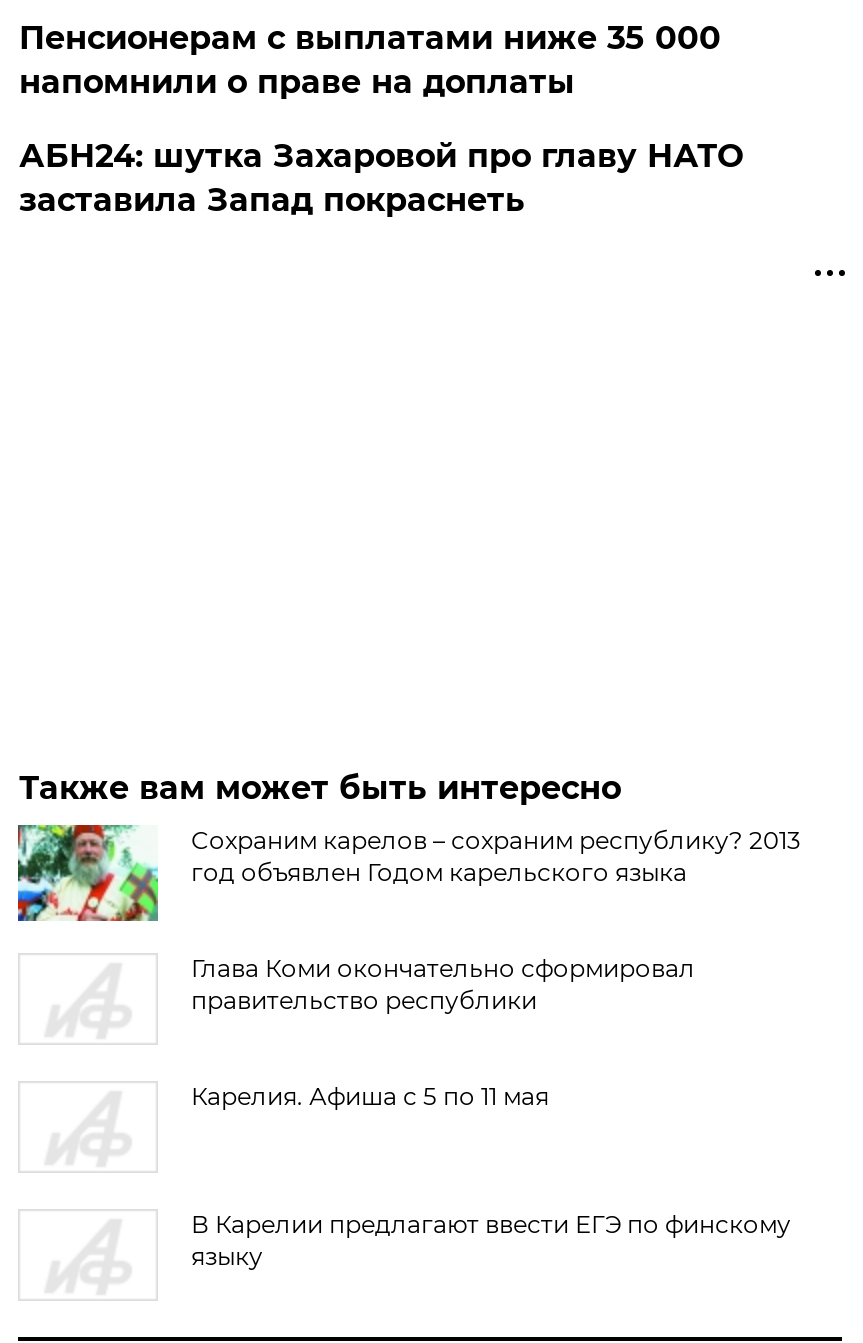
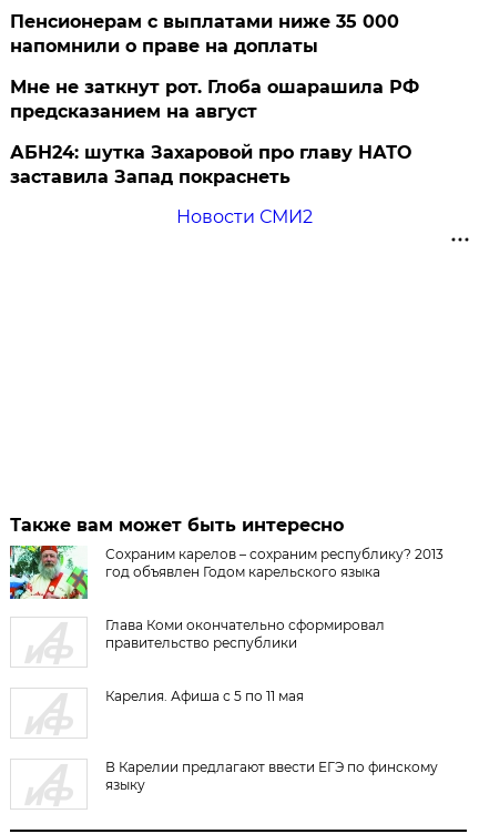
none -> [10,76,420,122] Мне не заткнут рот. Глоба ошарашила РФ | предсказанием на август
none -> [176,206,312,227] Новости СМИ2

